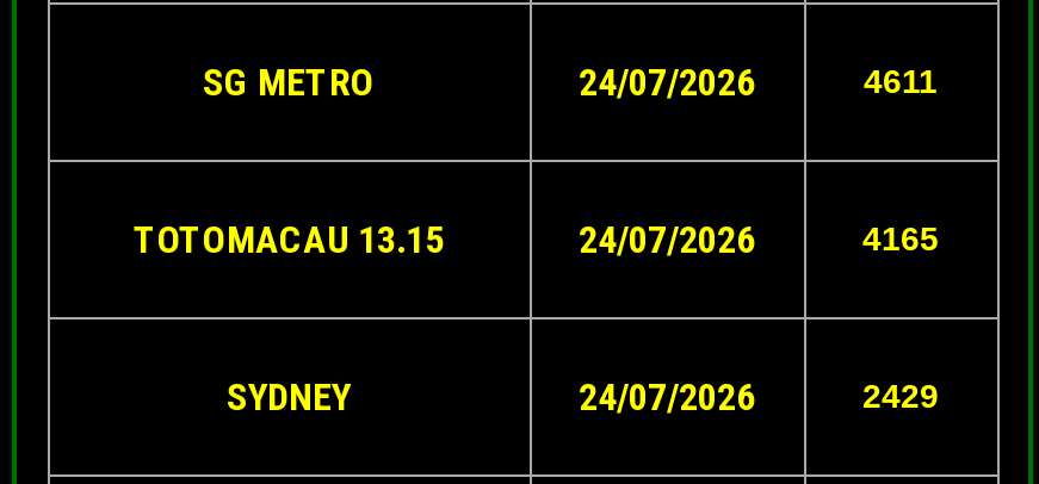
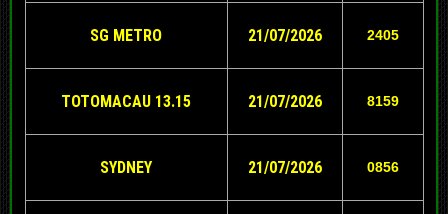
[579,60,755,105] 24/07/2026 -> [247,26,321,45] 21/07/2026
[864,62,938,101] 4611 -> [366,27,398,43] 2405
[579,217,939,263] 24/07/2026 | 4165 -> [247,92,398,111] 21/07/2026 | 8159
[579,375,755,420] 24/07/2026 -> [247,158,321,177] 21/07/2026
[862,377,939,415] 2429 -> [366,159,398,175] 0856

